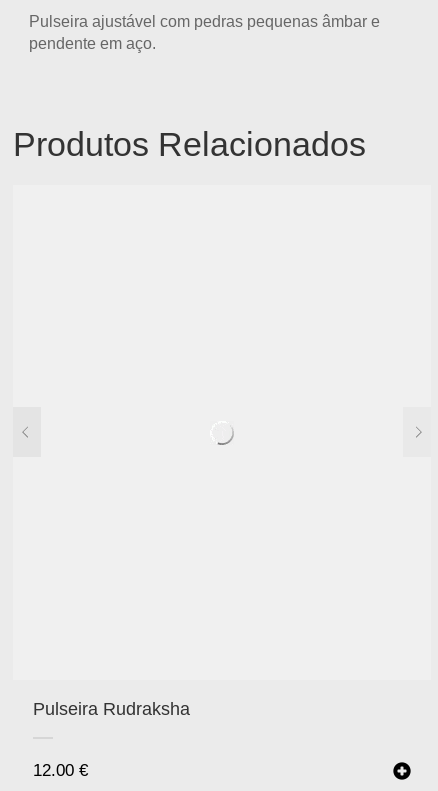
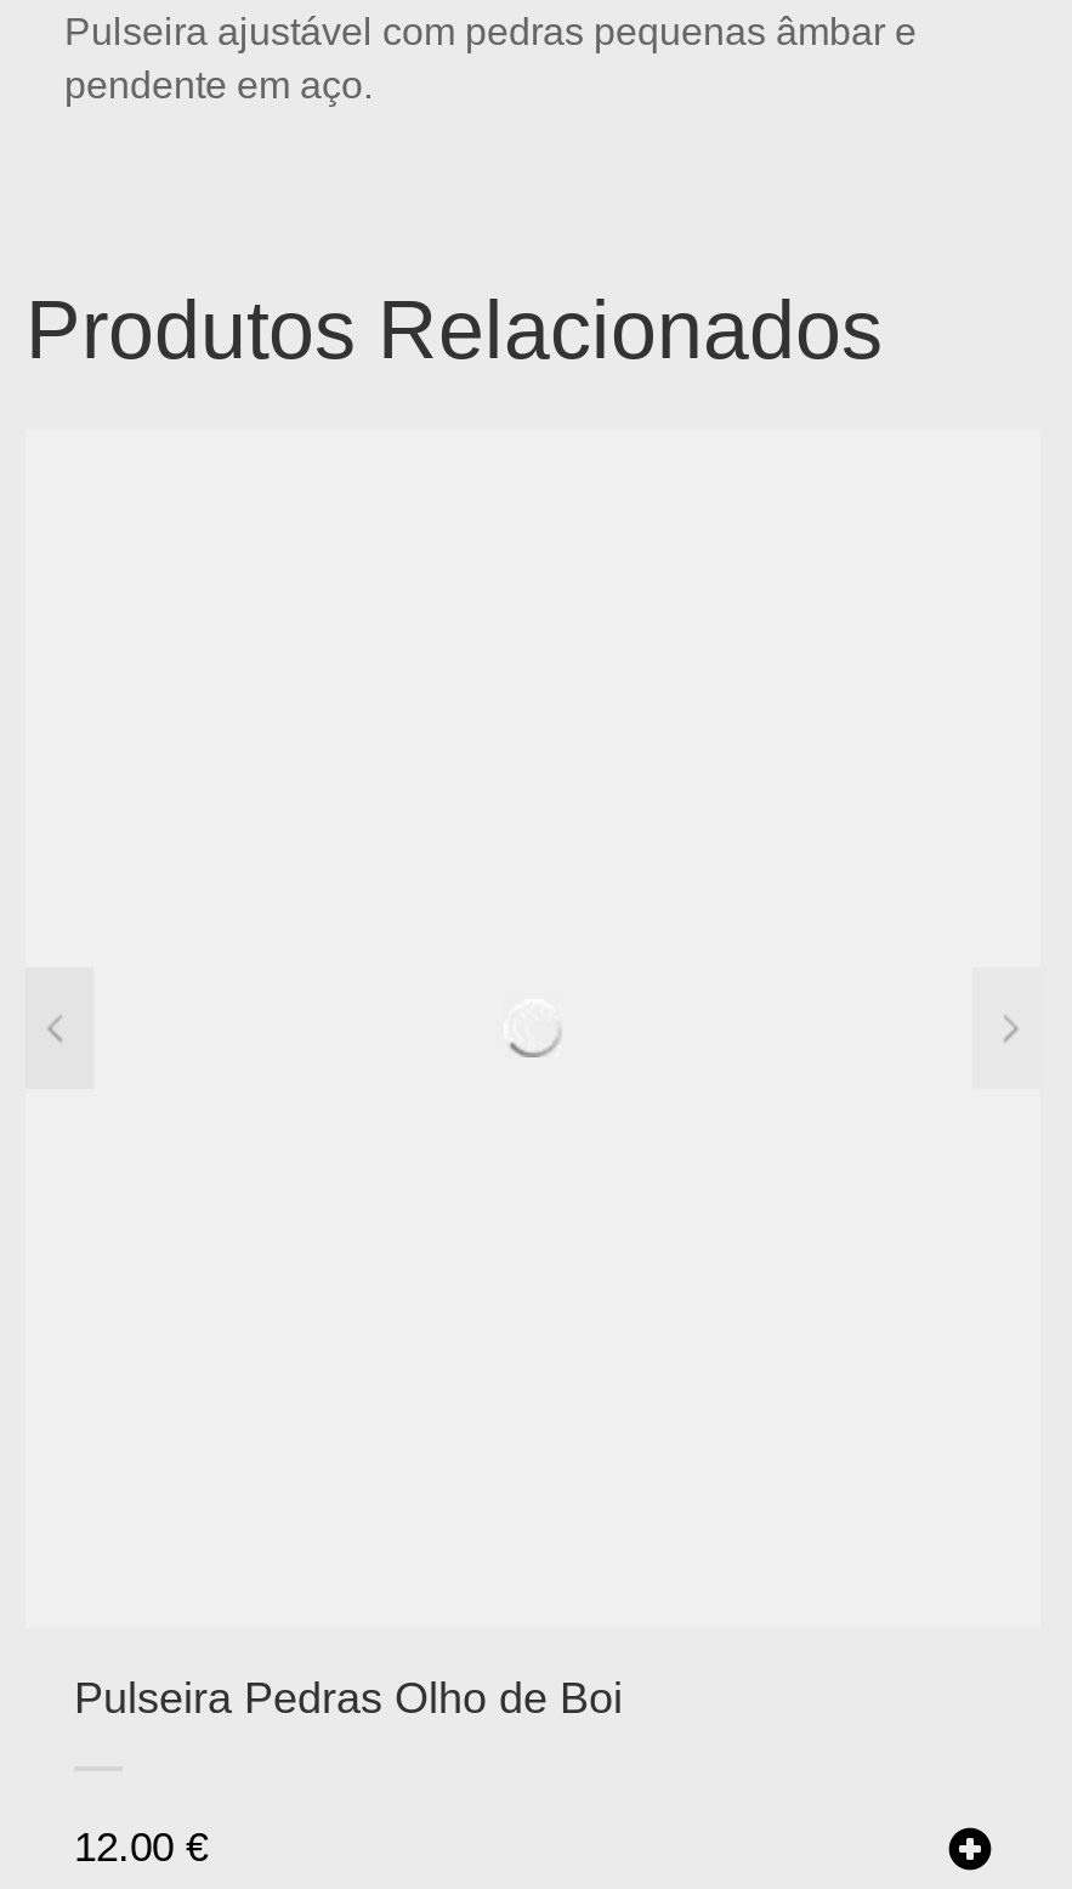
[33,698,190,718] Pulseira Rudraksha -> [74,1673,623,1721] Pulseira Pedras Olho de Boi

